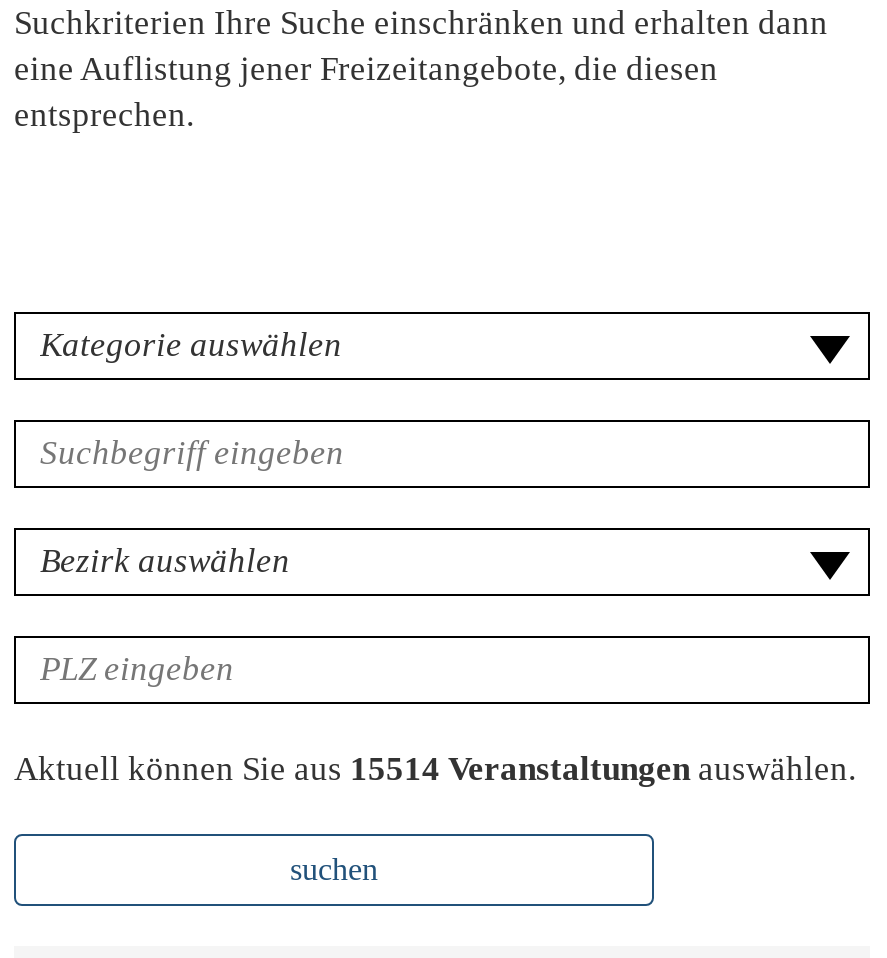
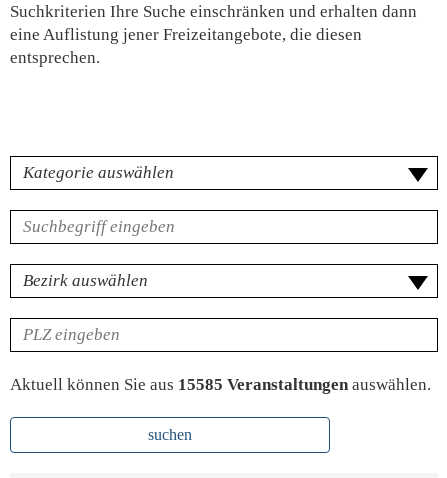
[14,750,856,788] Aktuell können Sie aus 15514 Veranstaltungen auswählen. -> [10,375,431,394] Aktuell können Sie aus 15585 Veranstaltungen auswählen.

